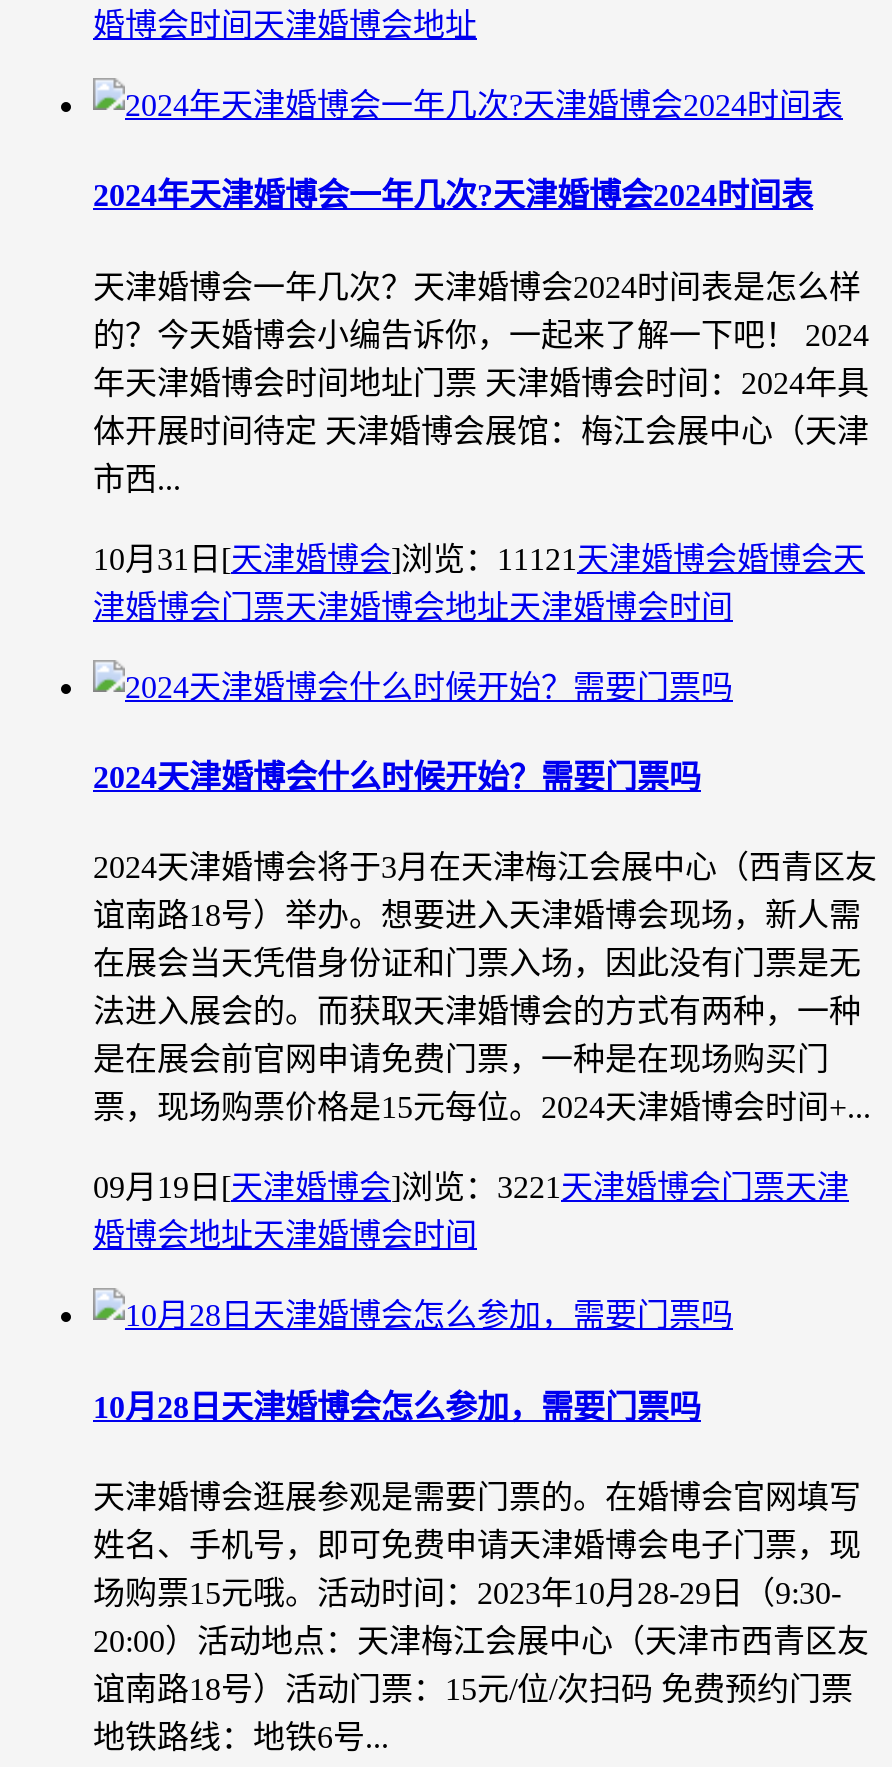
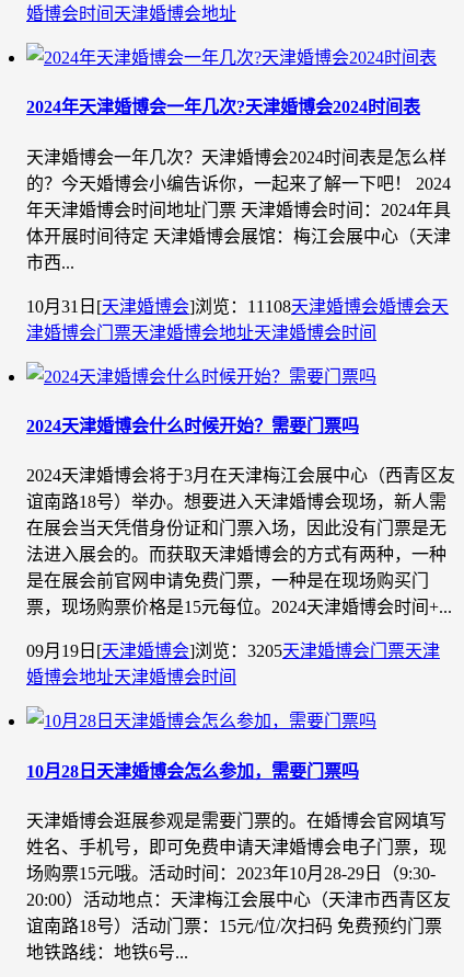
[93,541,865,575] 10月31日[天津婚博会]浏览：11121天津婚博会婚博会天 -> [26,297,449,315] 10月31日[天津婚博会]浏览：11108天津婚博会婚博会天
[93,1170,849,1204] 09月19日[天津婚博会]浏览：3221天津婚博会门票天津 -> [26,642,440,660] 09月19日[天津婚博会]浏览：3205天津婚博会门票天津

